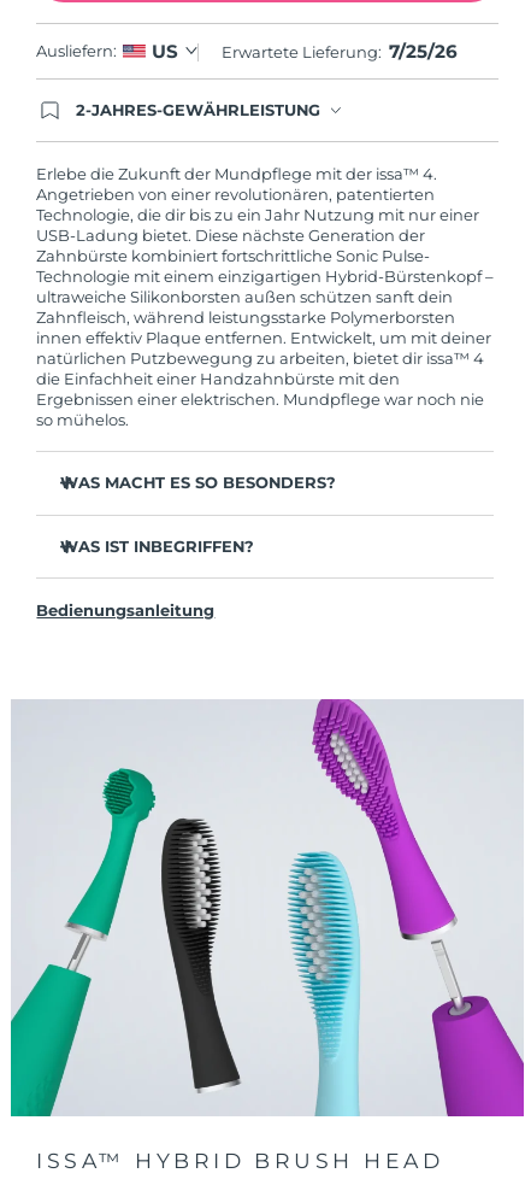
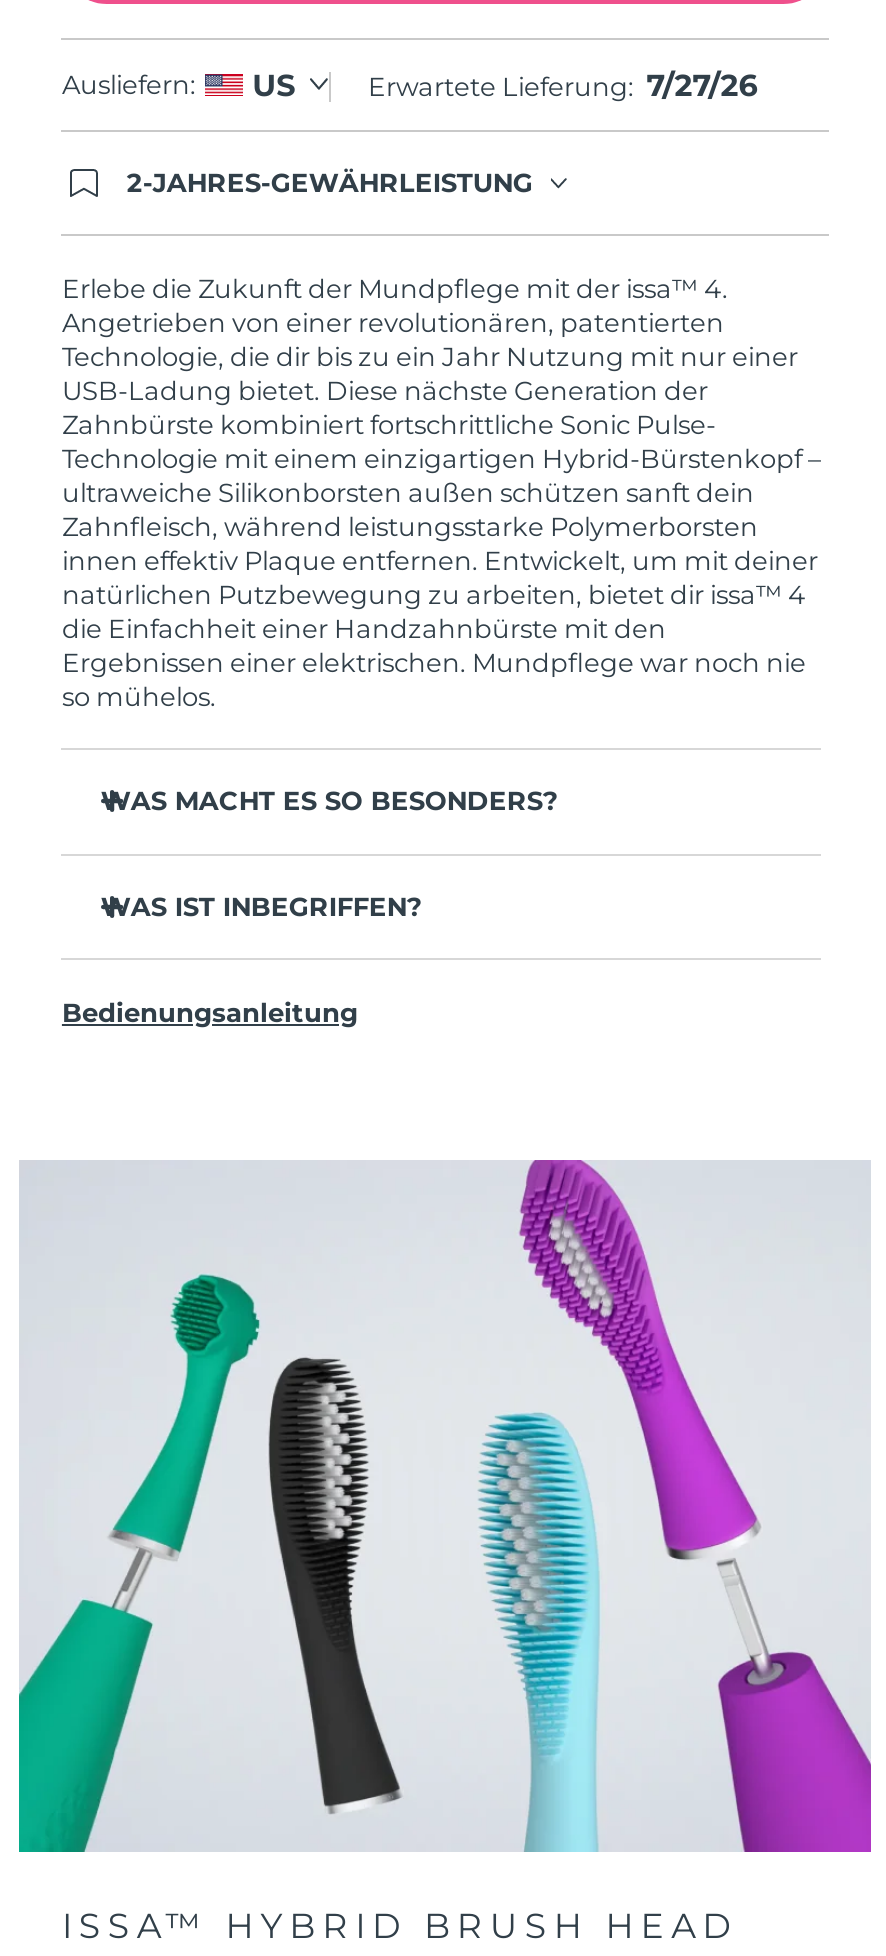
[221,39,457,62] Erwartete Lieferung: 7/25/26 -> [368,65,759,103] Erwartete Lieferung: 7/27/26

